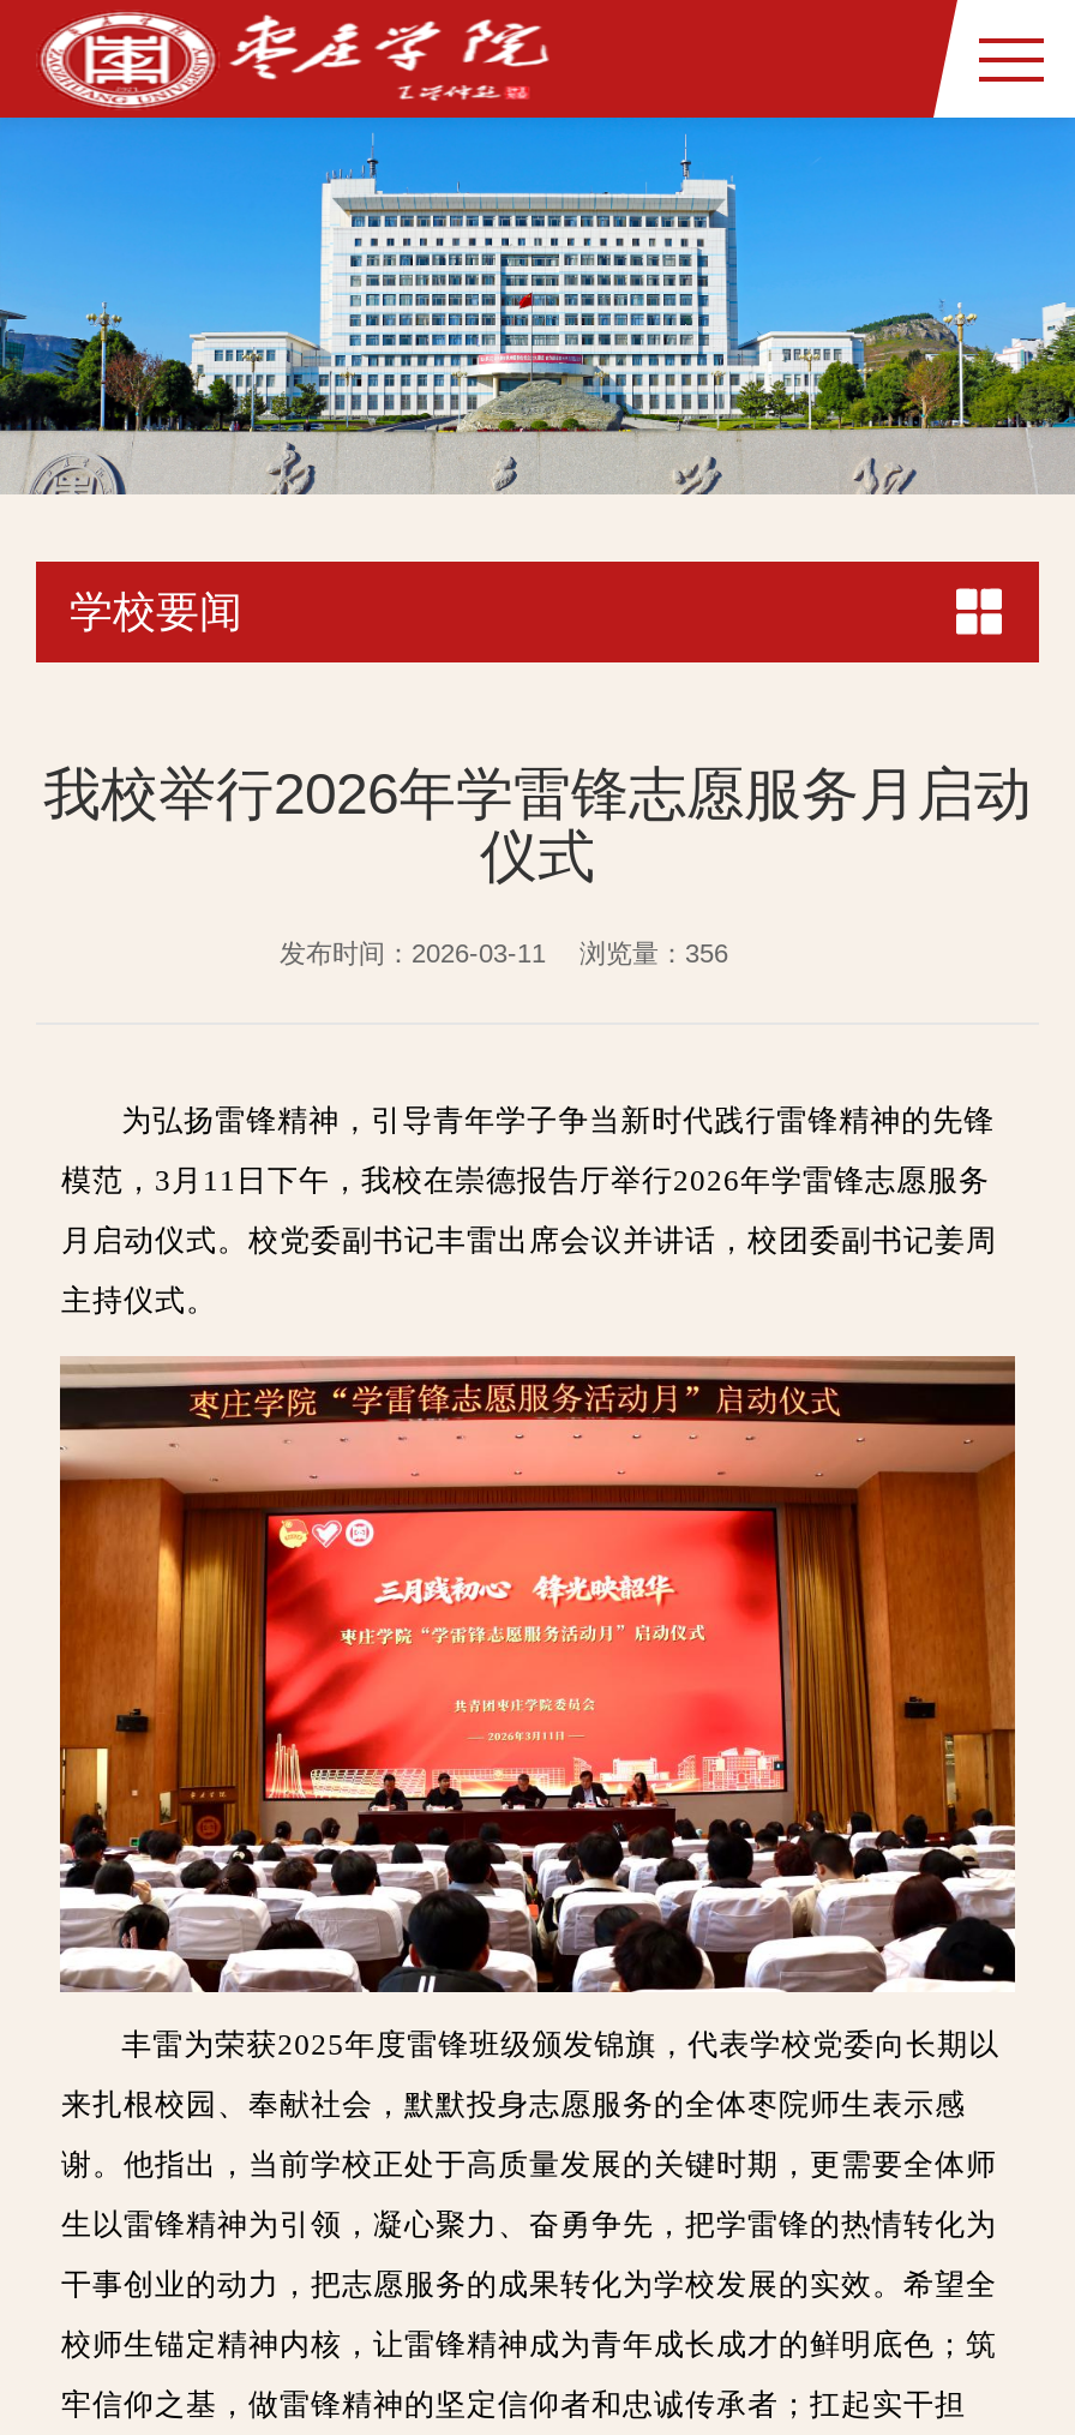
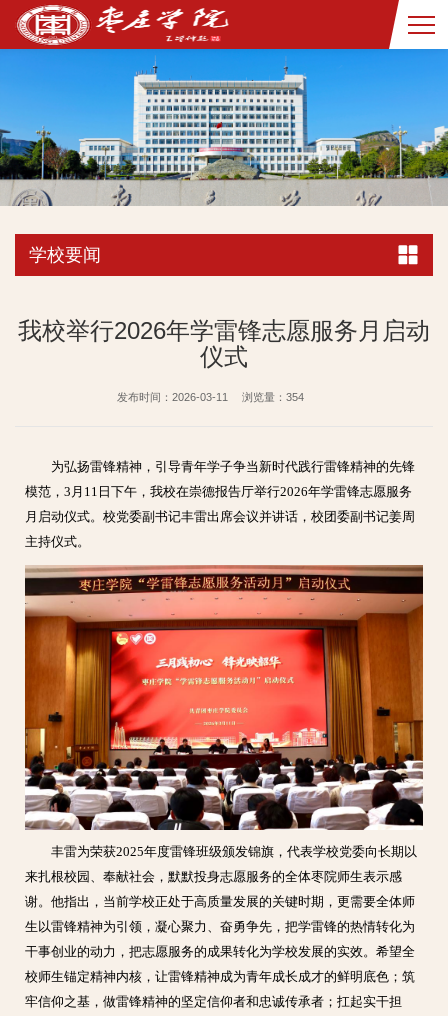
[280,939,728,968] 发布时间：2026-03-11 浏览量：356 -> [116,391,303,403] 发布时间：2026-03-11 浏览量：354

